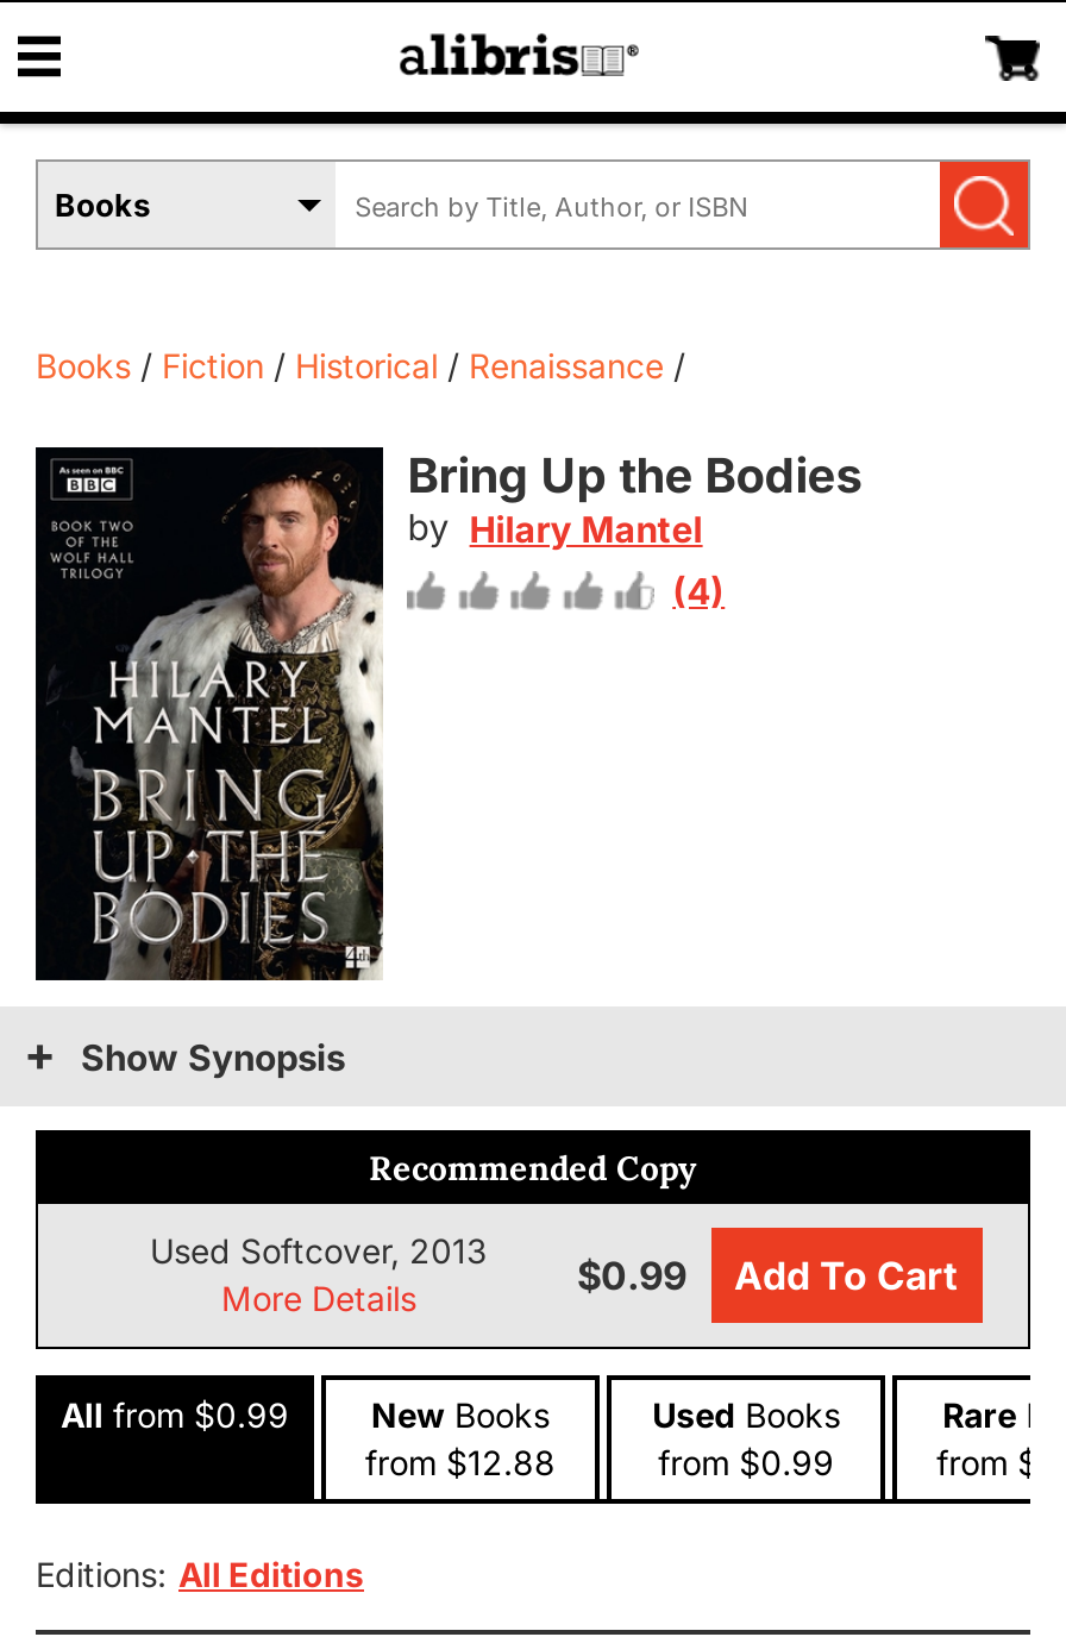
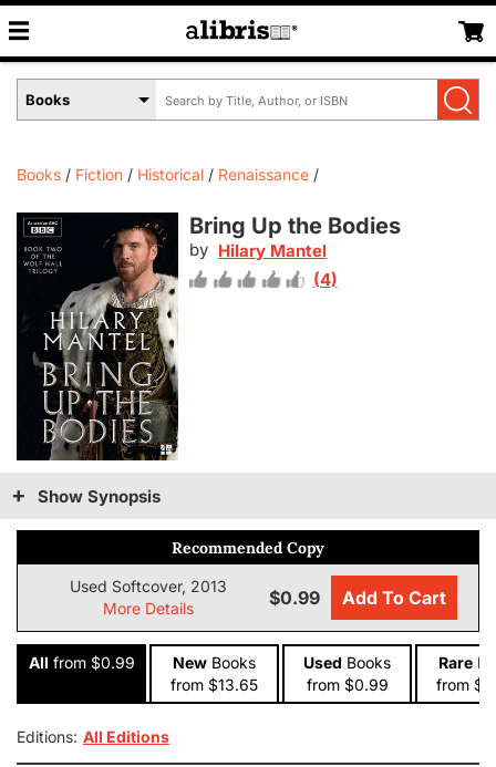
[365,1442,556,1483] from $12.88 -> [170,675,258,694] from $13.65

